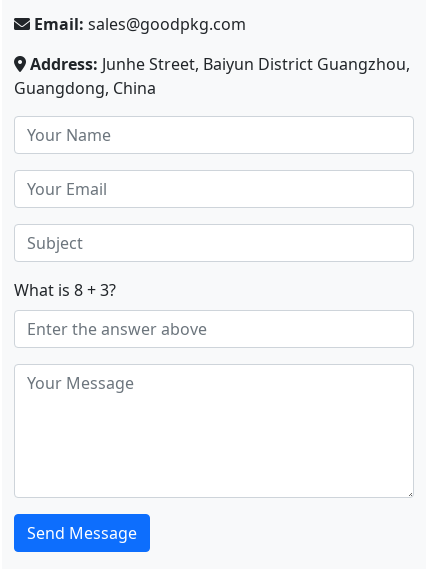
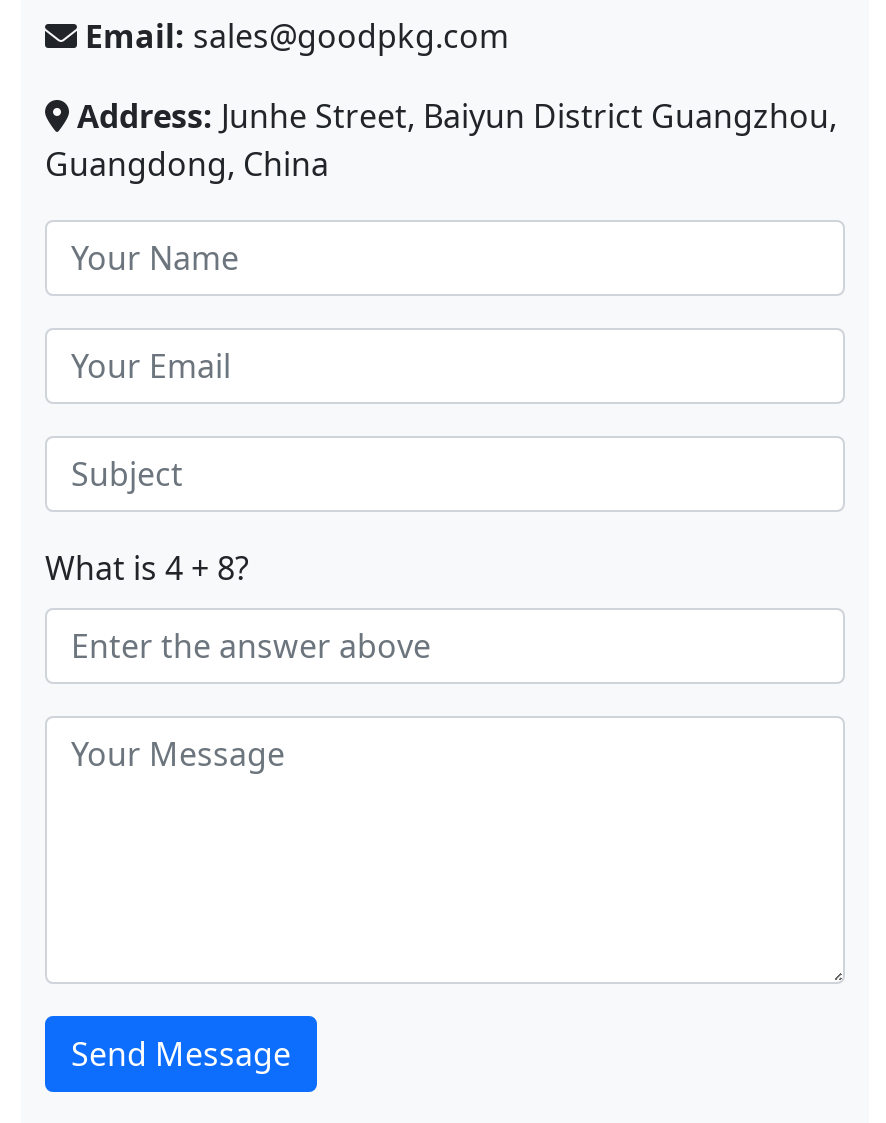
[14,279,116,301] What is 8 + 3? -> [45,546,249,590] What is 4 + 8?

